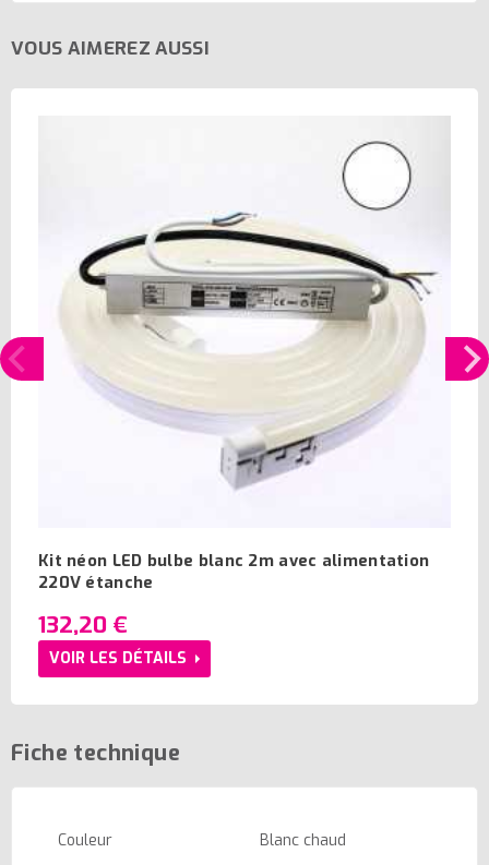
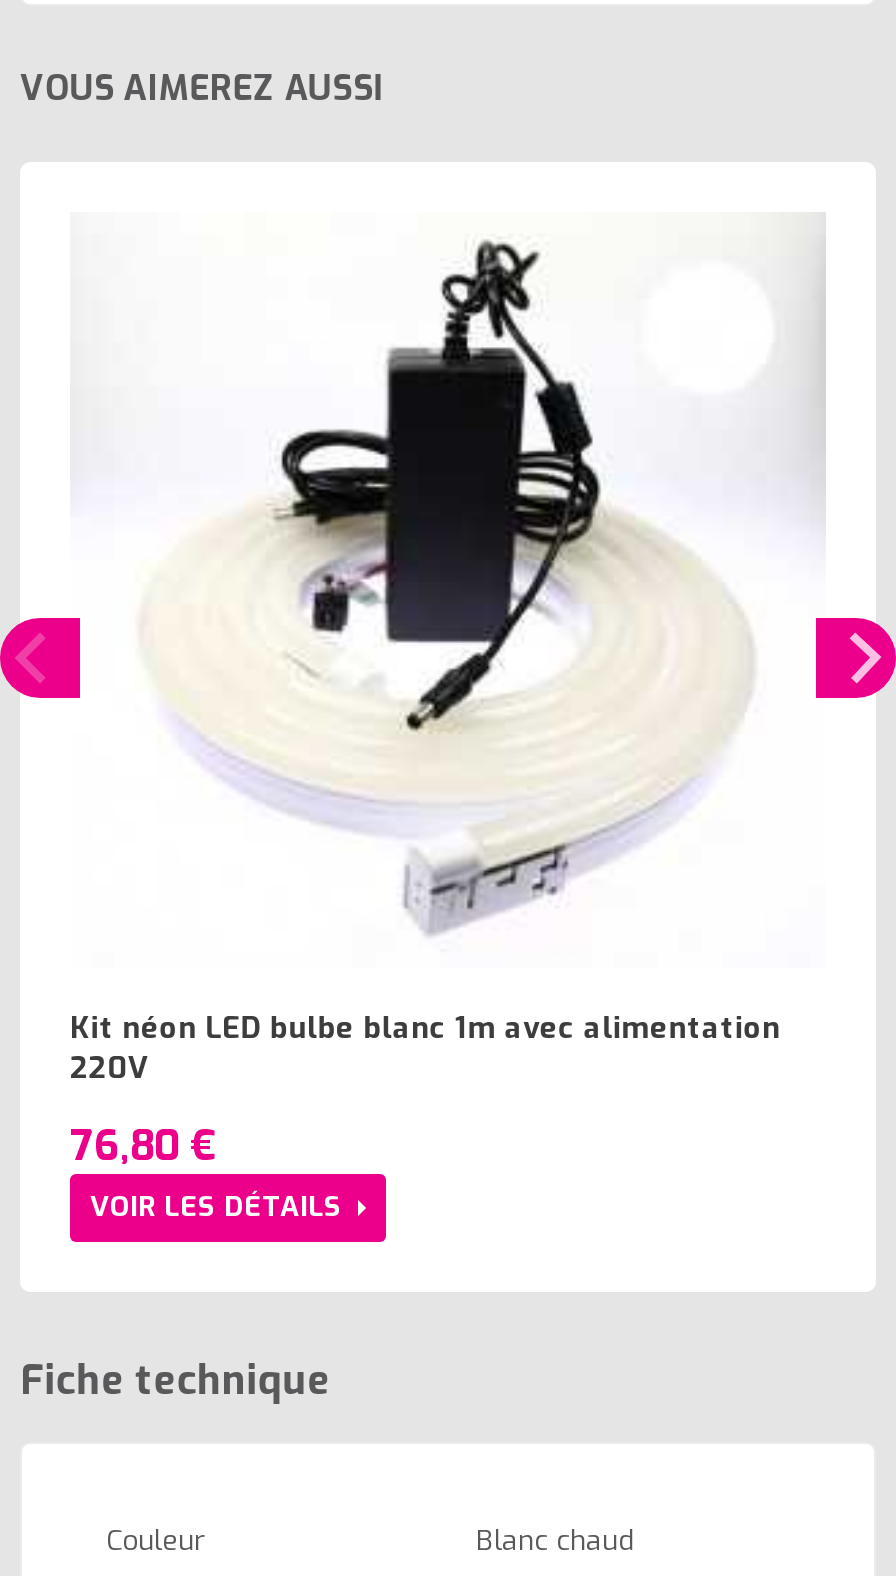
[38,132,437,594] [image] | Kit néon LED bulbe blanc 2m avec alimentation | 220V étanche -> [70,240,796,1089] [image] | Kit néon LED bulbe blanc 1m avec alimentation | 220V
[38,610,128,641] 132,20 € -> [70,1119,218,1175] 76,80 €

